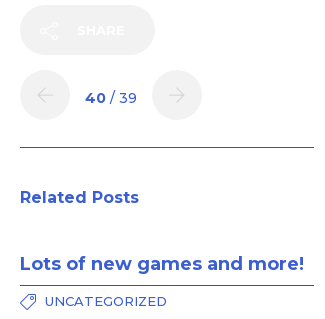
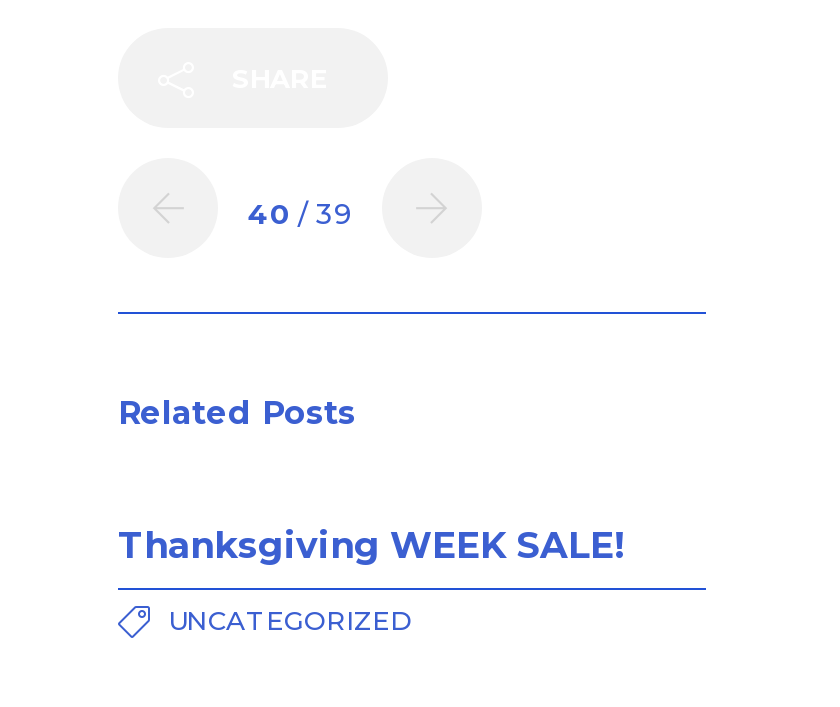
[20,253,304,275] Lots of new games and more! -> [118,524,624,568] Thanksgiving WEEK SALE!

